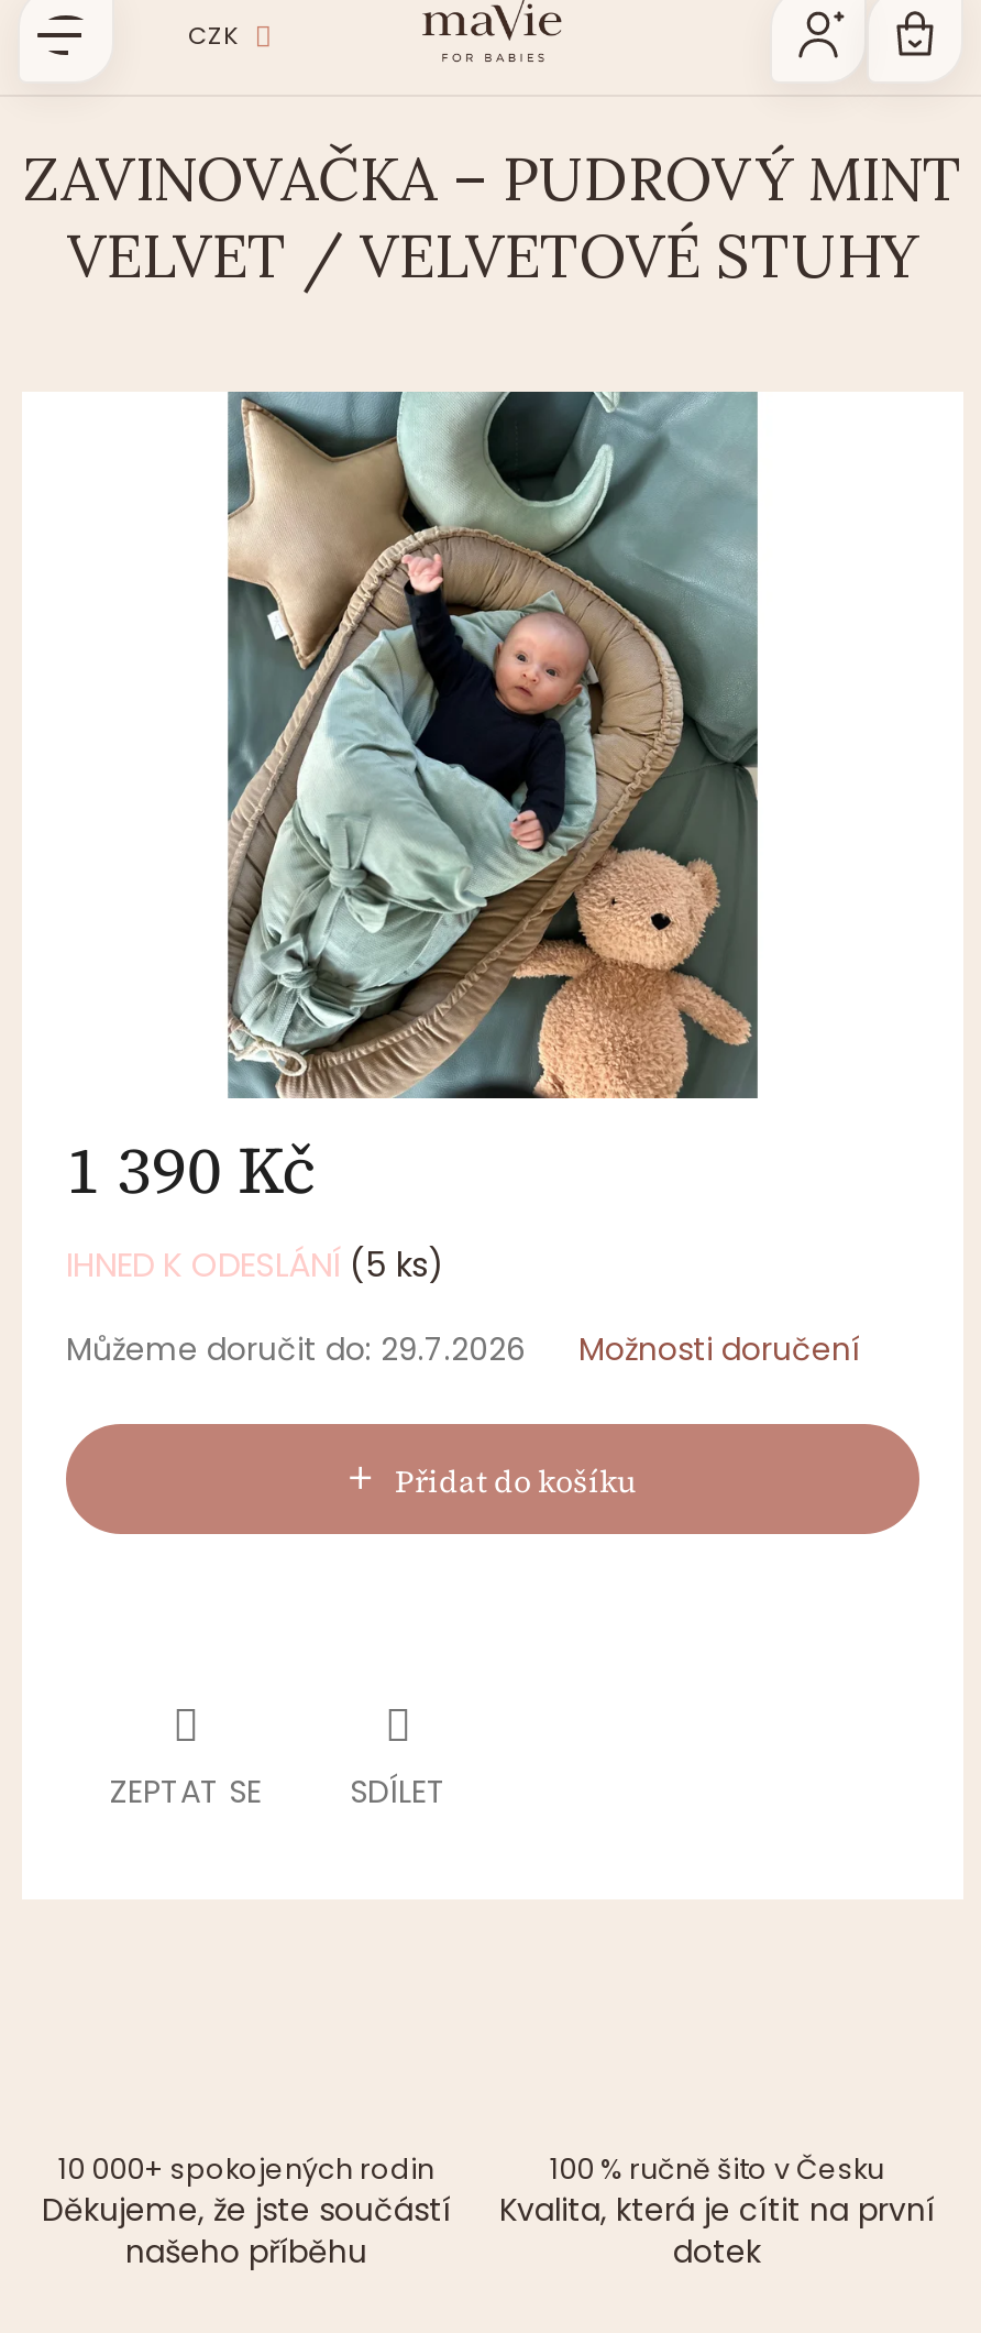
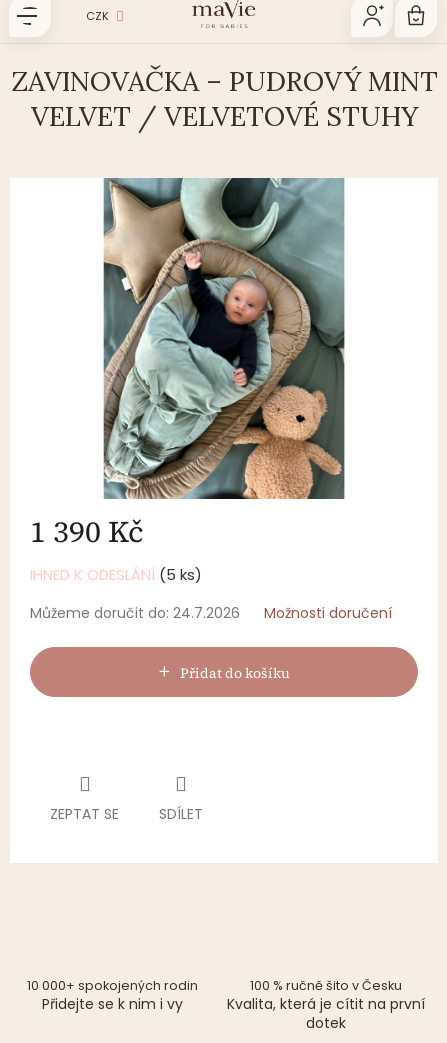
[66,1327,526,1371] Můžeme doručit do: 29.7.2026 -> [30,603,240,623] Můžeme doručit do: 24.7.2026
[42,2188,451,2274] Děkujeme, že jste součástí | našeho příběhu -> [41,994,182,1014] Přidejte se k nim i vy

